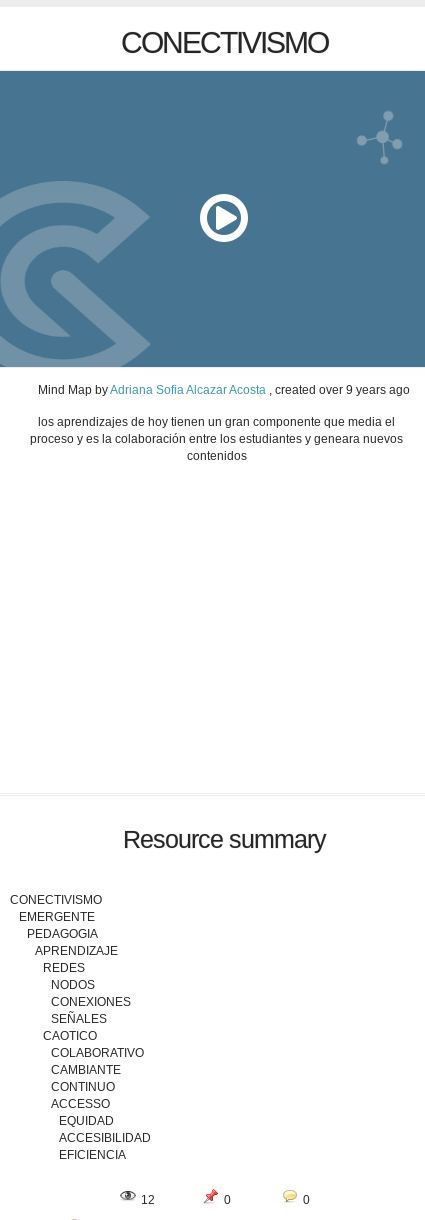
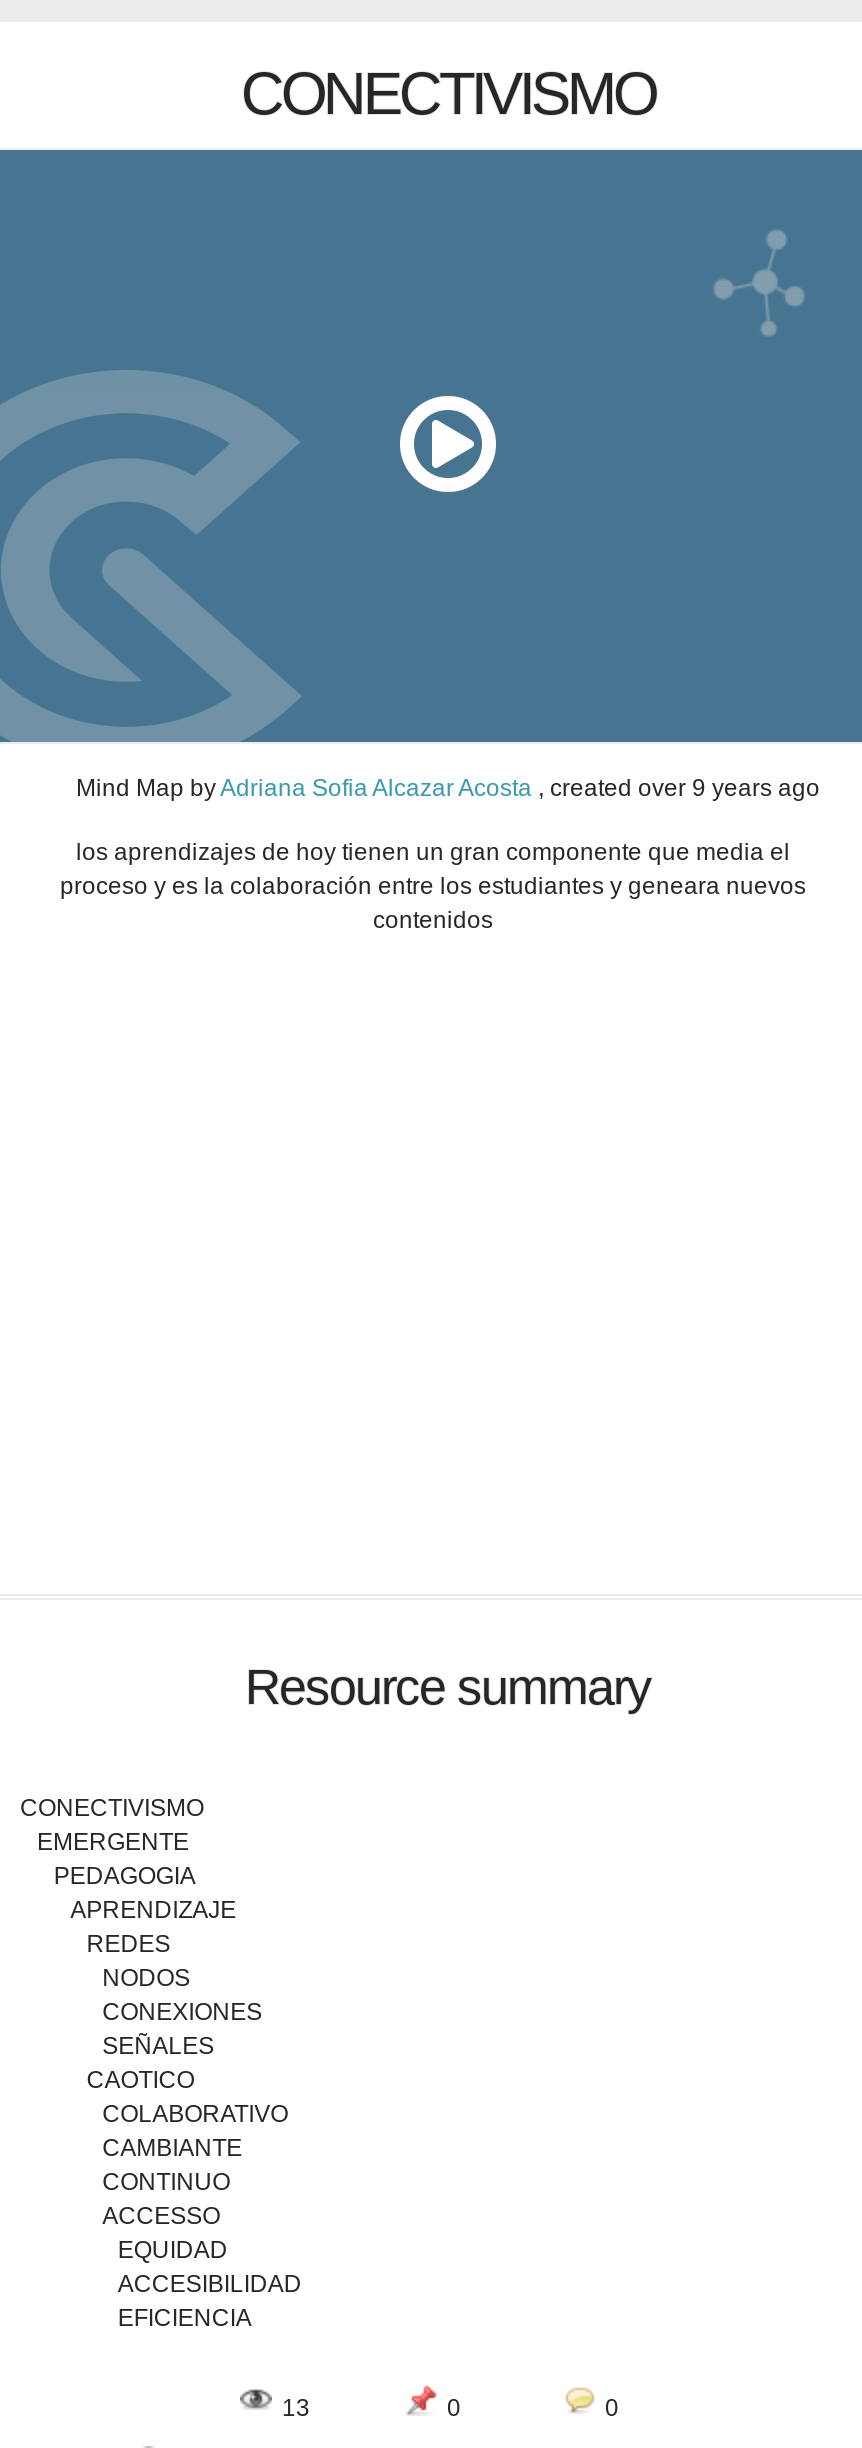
[141,1193,155,1207] 12 -> [282,2394,310,2422] 13

